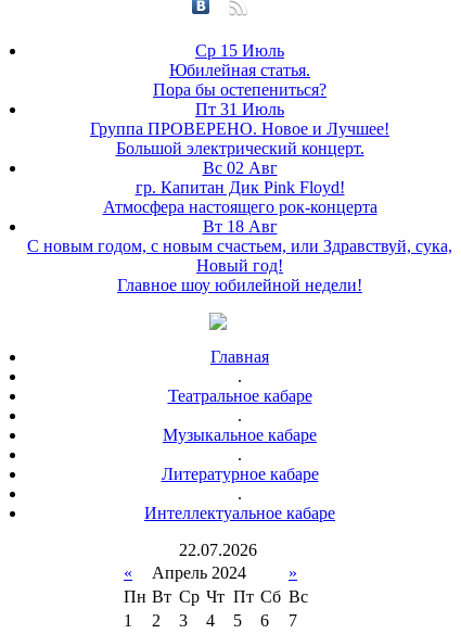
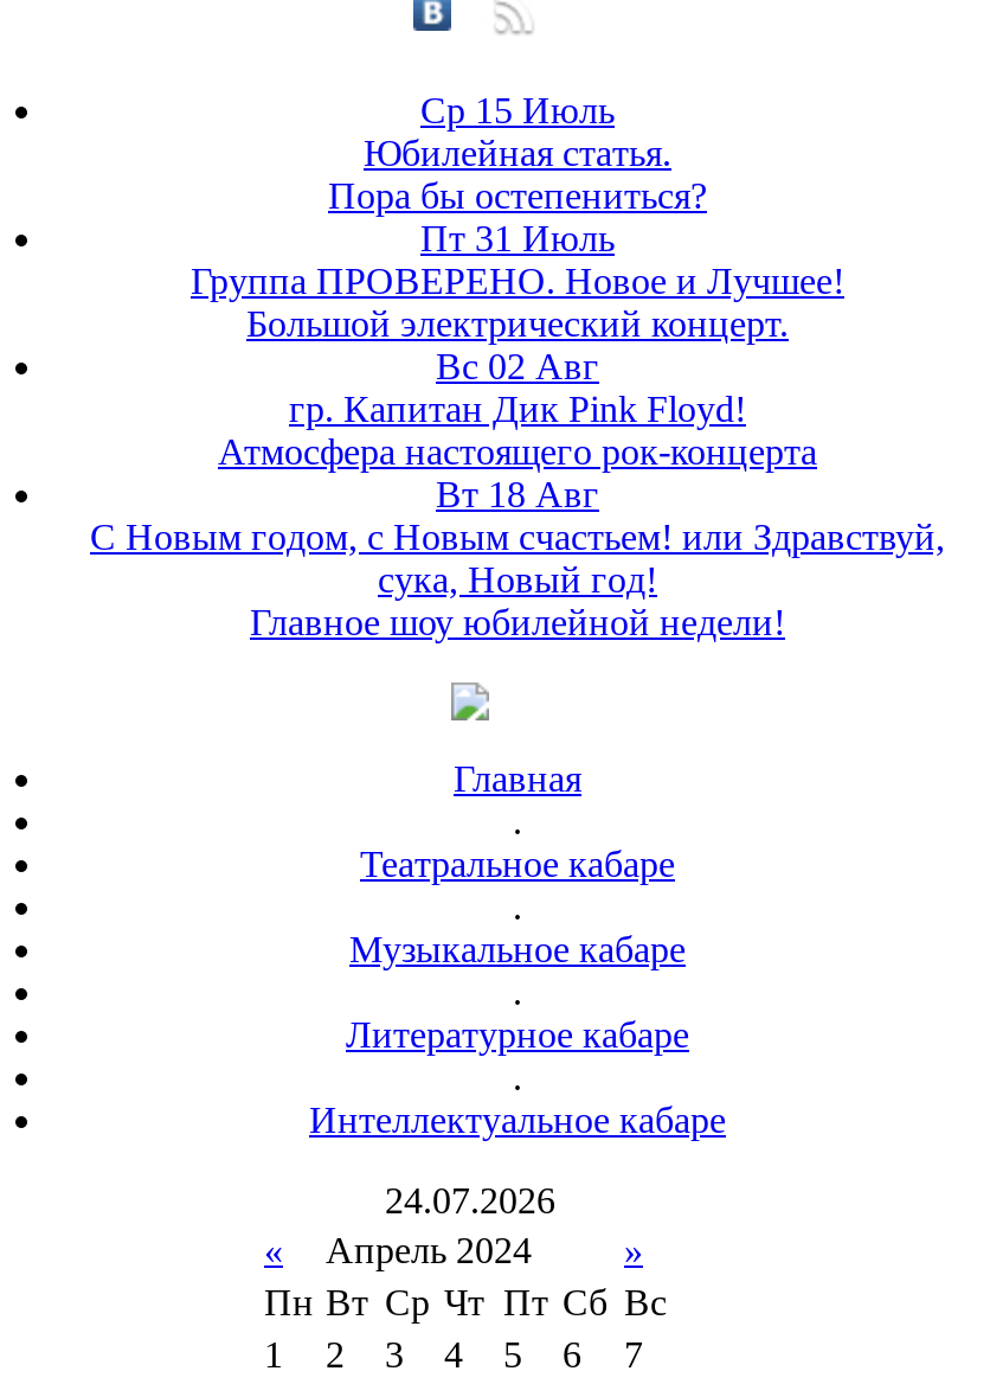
[27,237,452,275] С новым годом, с новым счастьем, или Здравствуй, сука, | Новый год! -> [90,517,945,600] С Новым годом, с Новым счастьем! или Здравствуй, | сука, Новый год!
[179,541,257,559] 22.07.2026 -> [385,1180,555,1220] 24.07.2026

